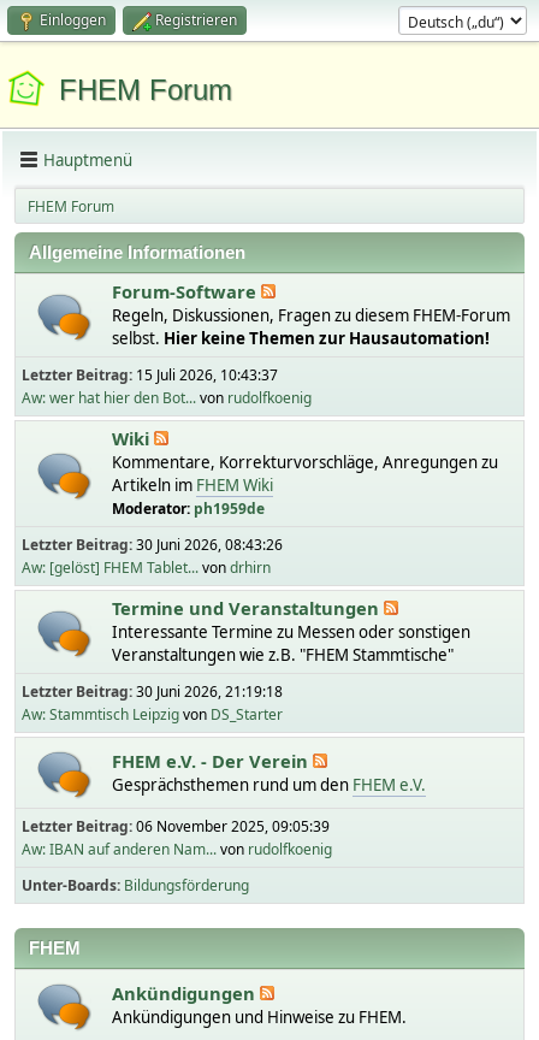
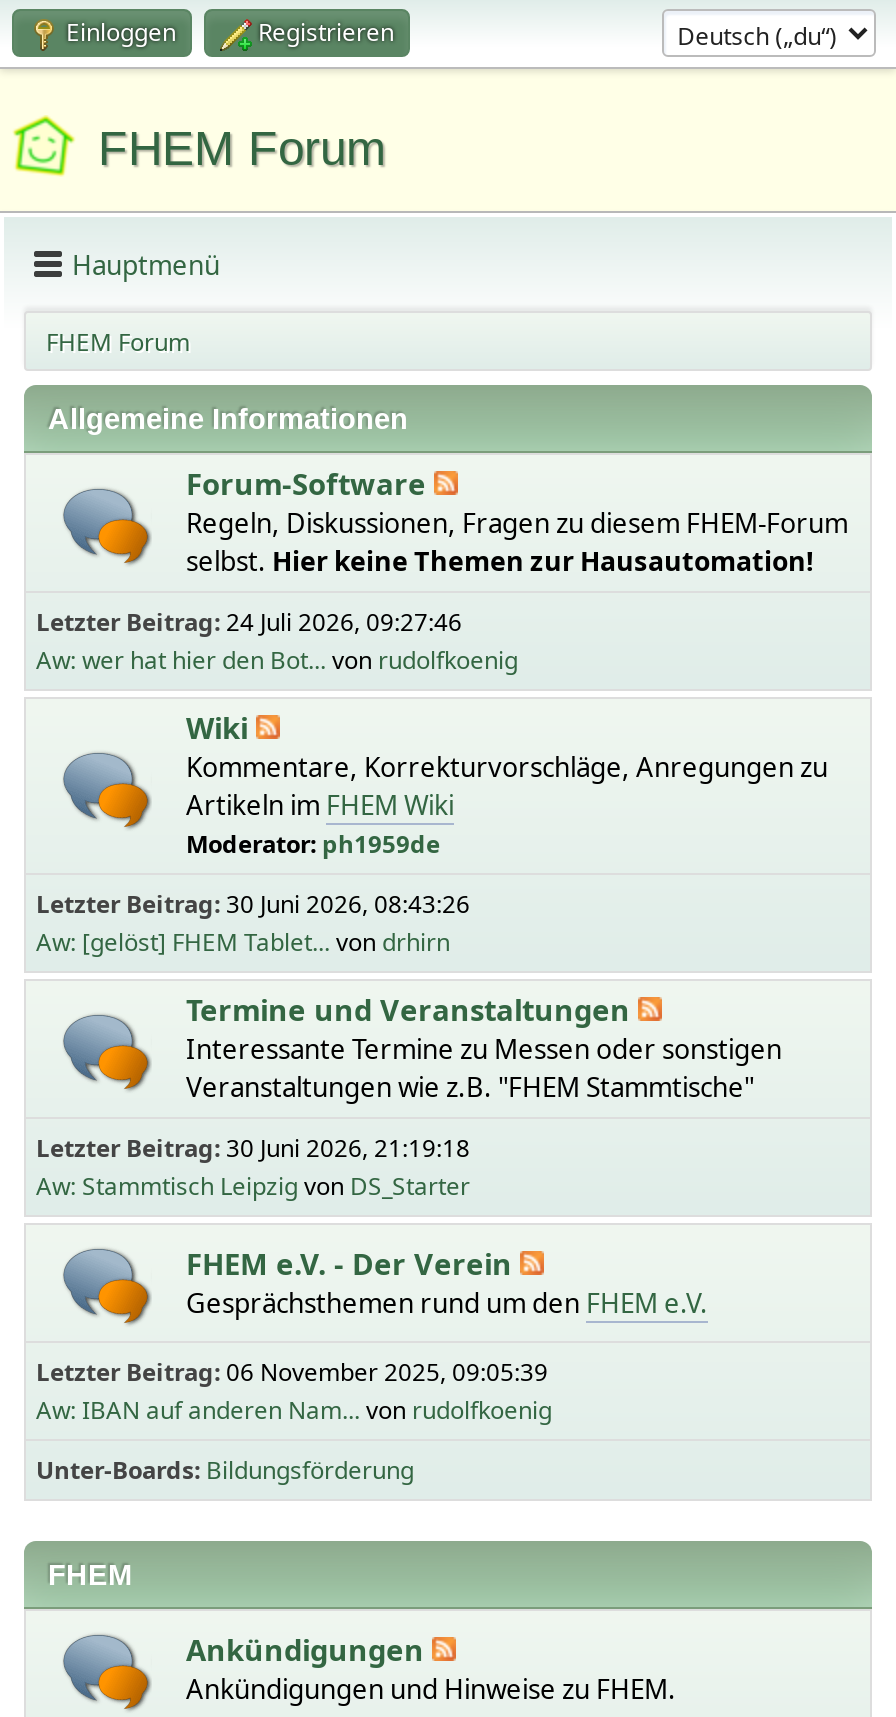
[22,365,278,385] Letzter Beitrag: 15 Juli 2026, 10:43:37 -> [36,605,462,639] Letzter Beitrag: 24 Juli 2026, 09:27:46

